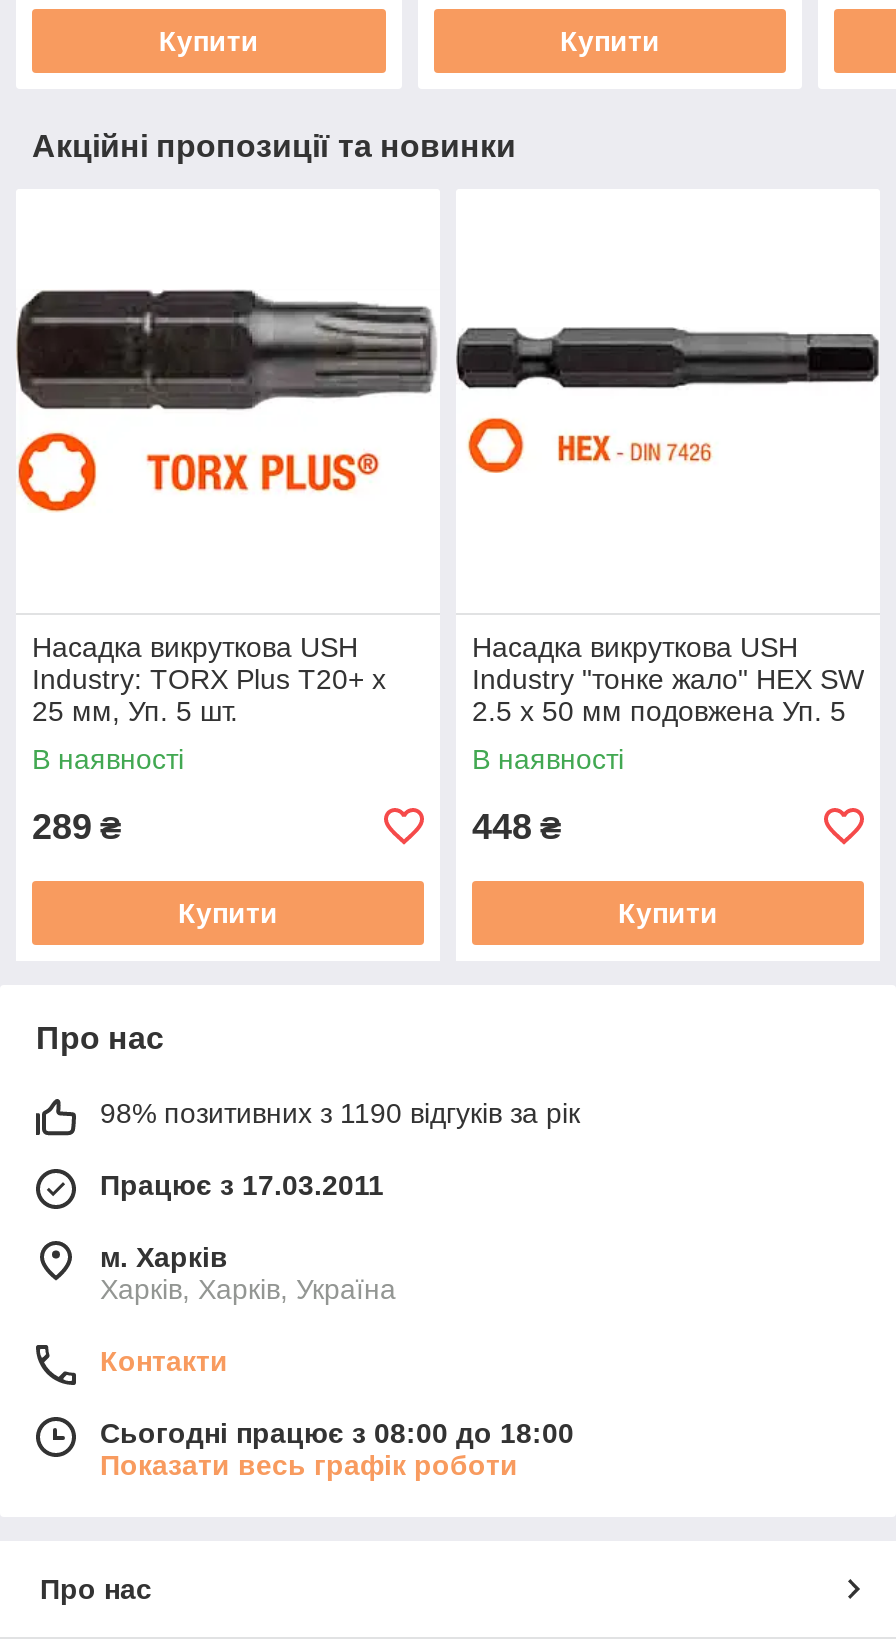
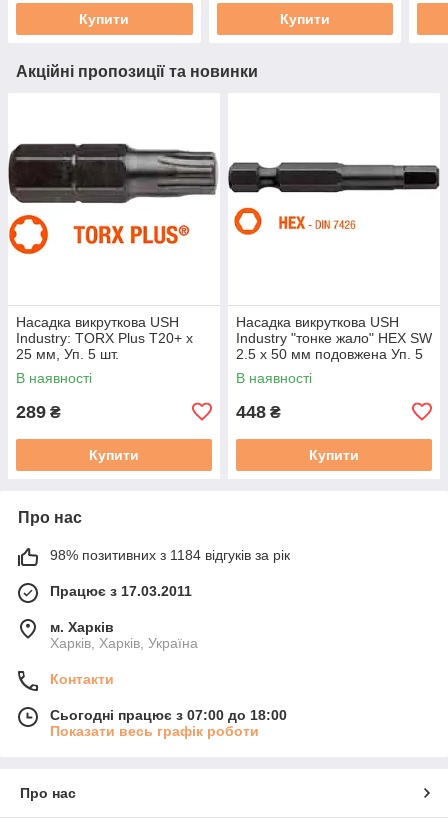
[100,1097,580,1129] 98% позитивних з 1190 відгуків за рік -> [50,547,290,563] 98% позитивних з 1184 відгуків за рік
[100,1417,574,1449] Сьогодні працює з 08:00 до 18:00 -> [50,707,287,723] Сьогодні працює з 07:00 до 18:00

